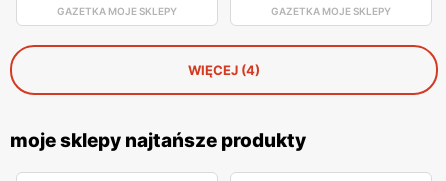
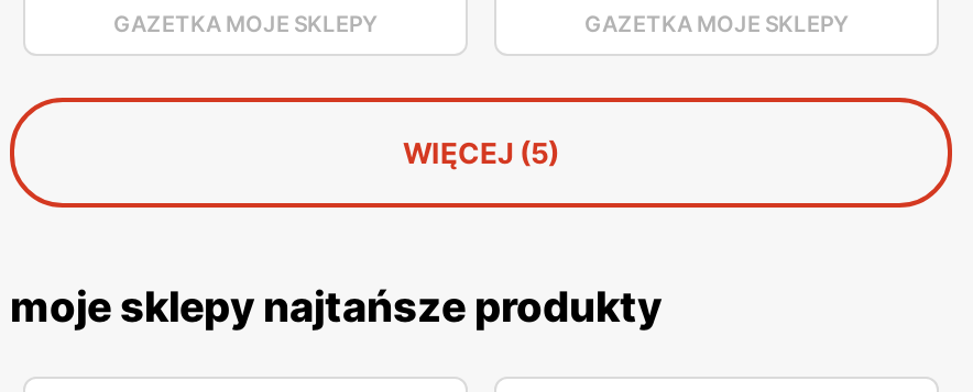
[188,62,260,78] WIĘCEJ (4) -> [403,136,559,171] WIĘCEJ (5)

